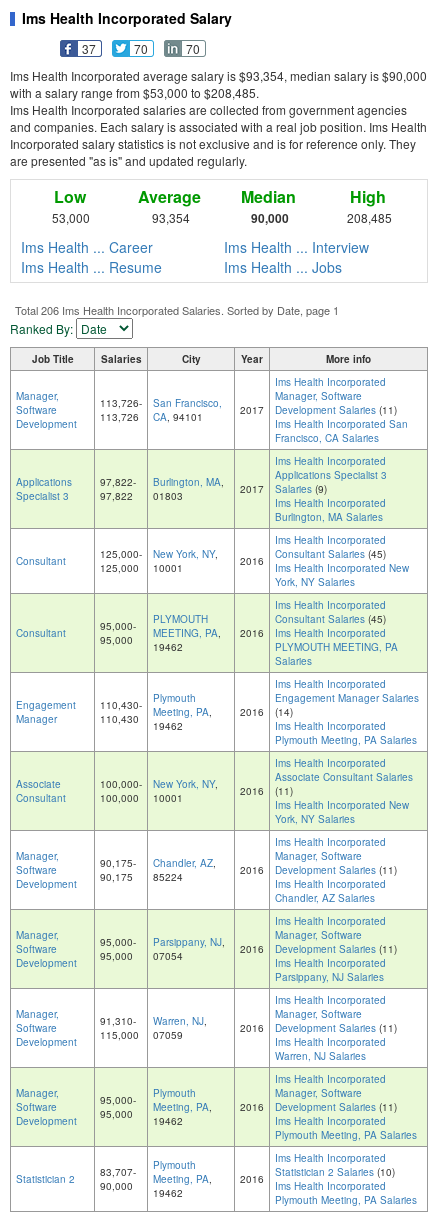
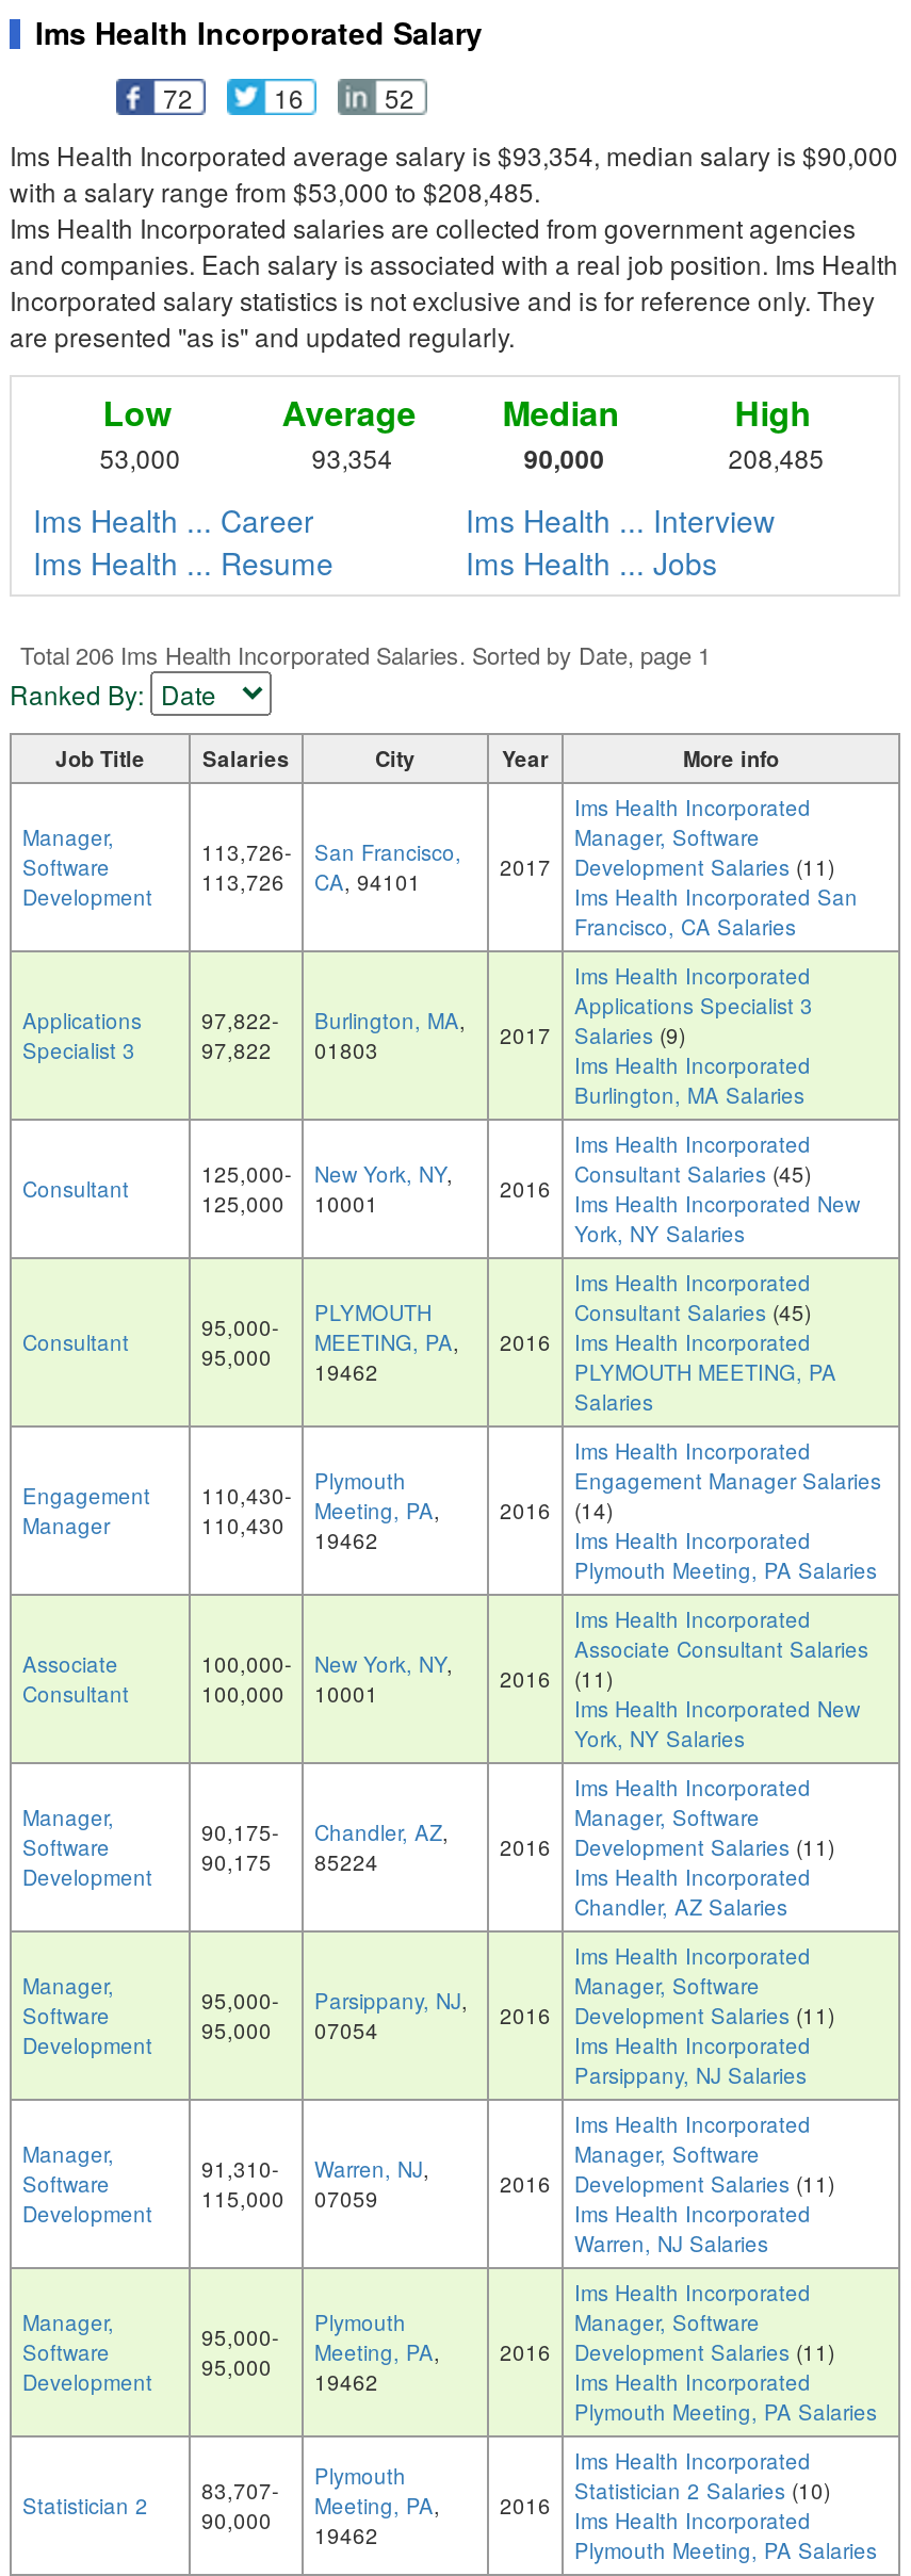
[82,40,96,57] 37 -> [163,80,193,116] 72
[134,40,148,57] 70 -> [274,80,304,116] 16
[186,40,200,57] 70 -> [385,80,414,116] 52

